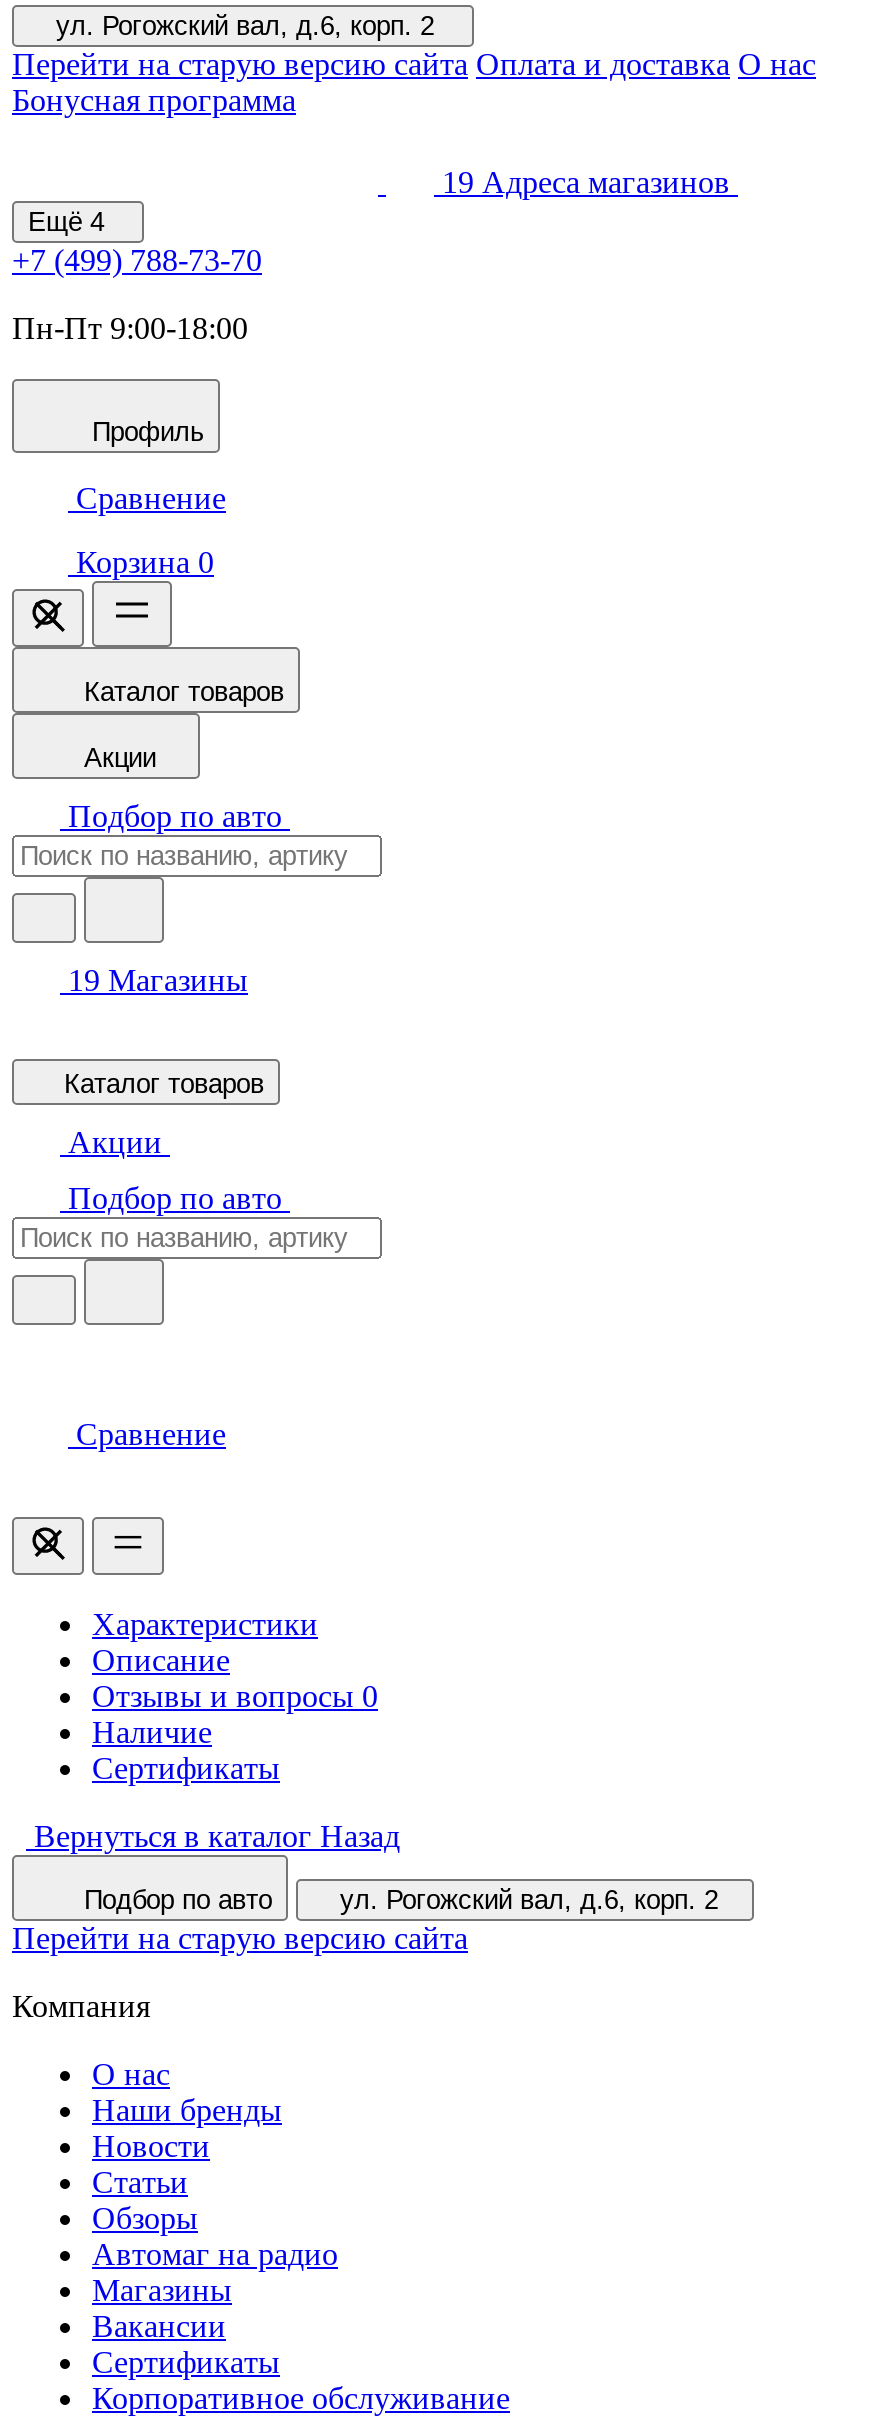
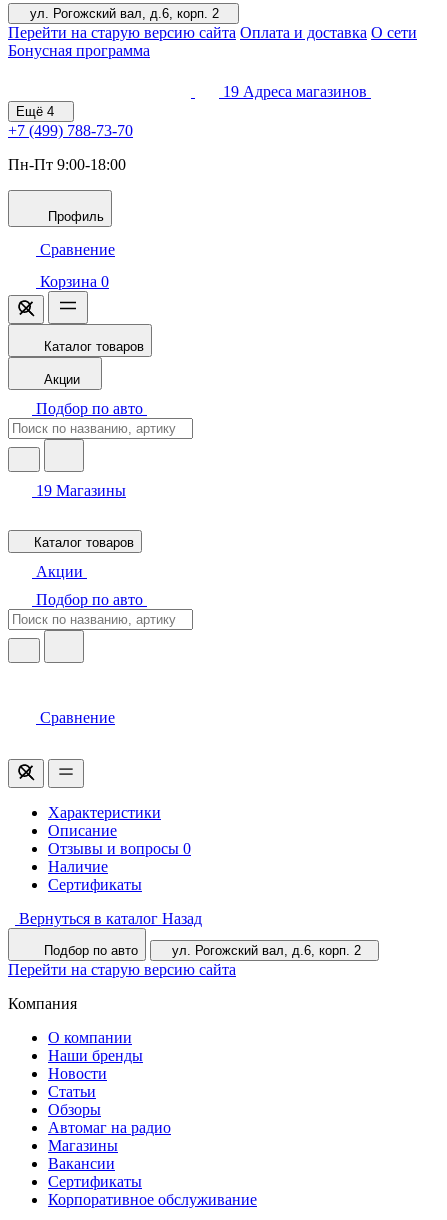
[12,47,816,81] Перейти на старую версию сайта Оплата и доставка О нас -> [8,24,417,41] Перейти на старую версию сайта Оплата и доставка О сети
[92,2057,170,2091] О нас -> [48,1029,132,1046] О компании

